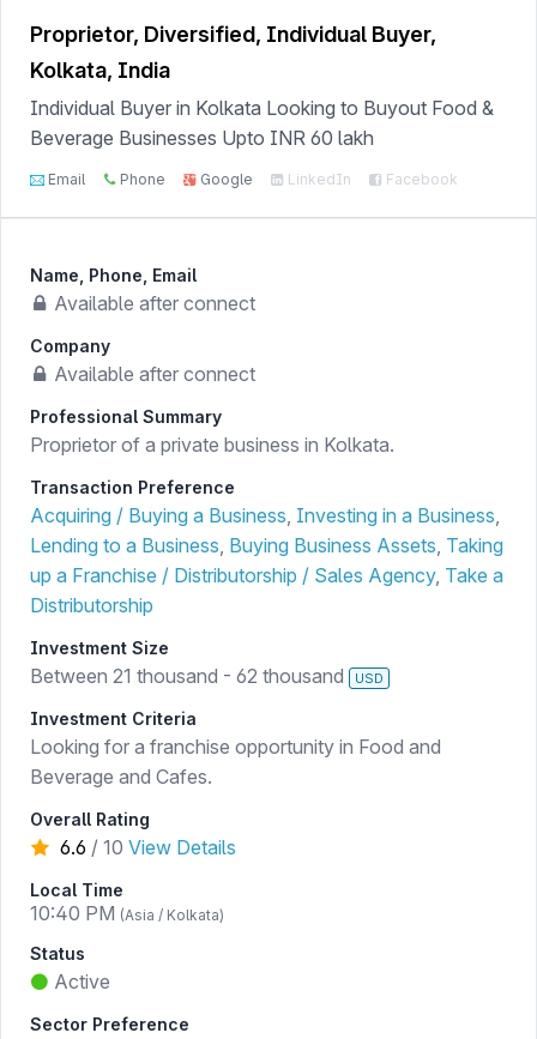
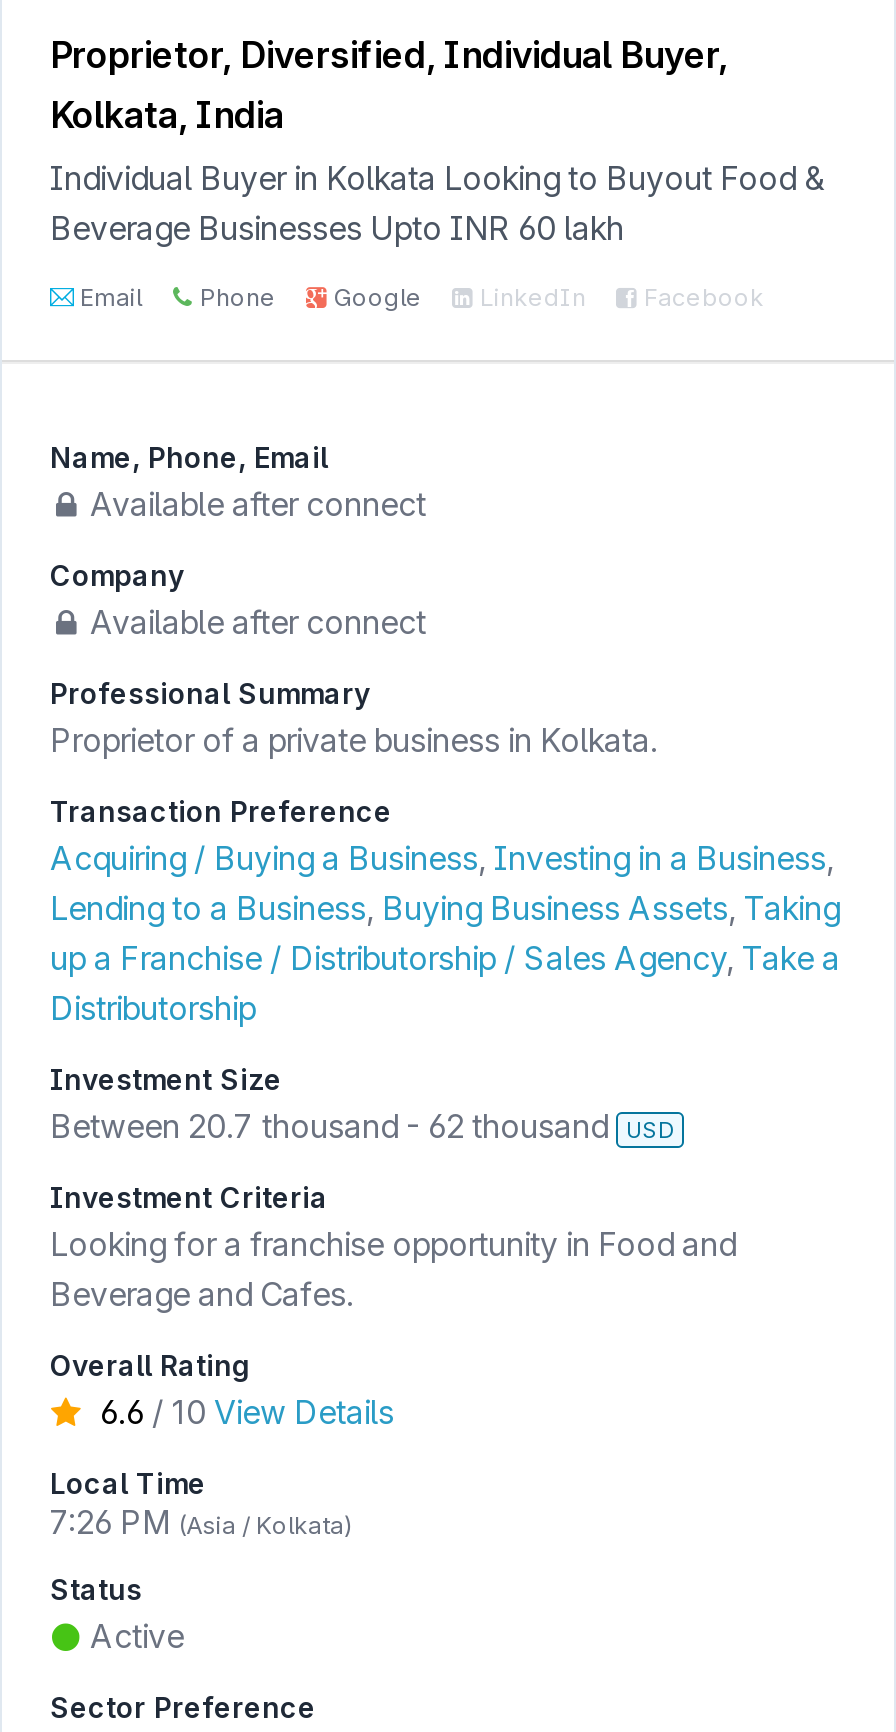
[30,664,344,688] Between 21 thousand - 62 thousand -> [50,1106,608,1146] Between 20.7 thousand - 62 thousand
[30,901,224,925] 10:40 PM (Asia / Kolkata) -> [50,1502,352,1542] 7:26 PM (Asia / Kolkata)

